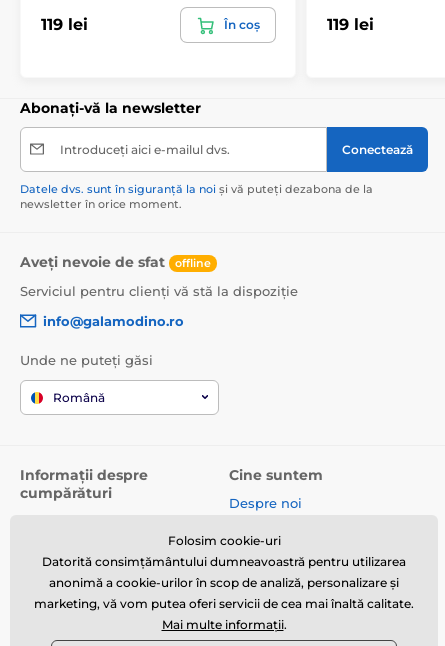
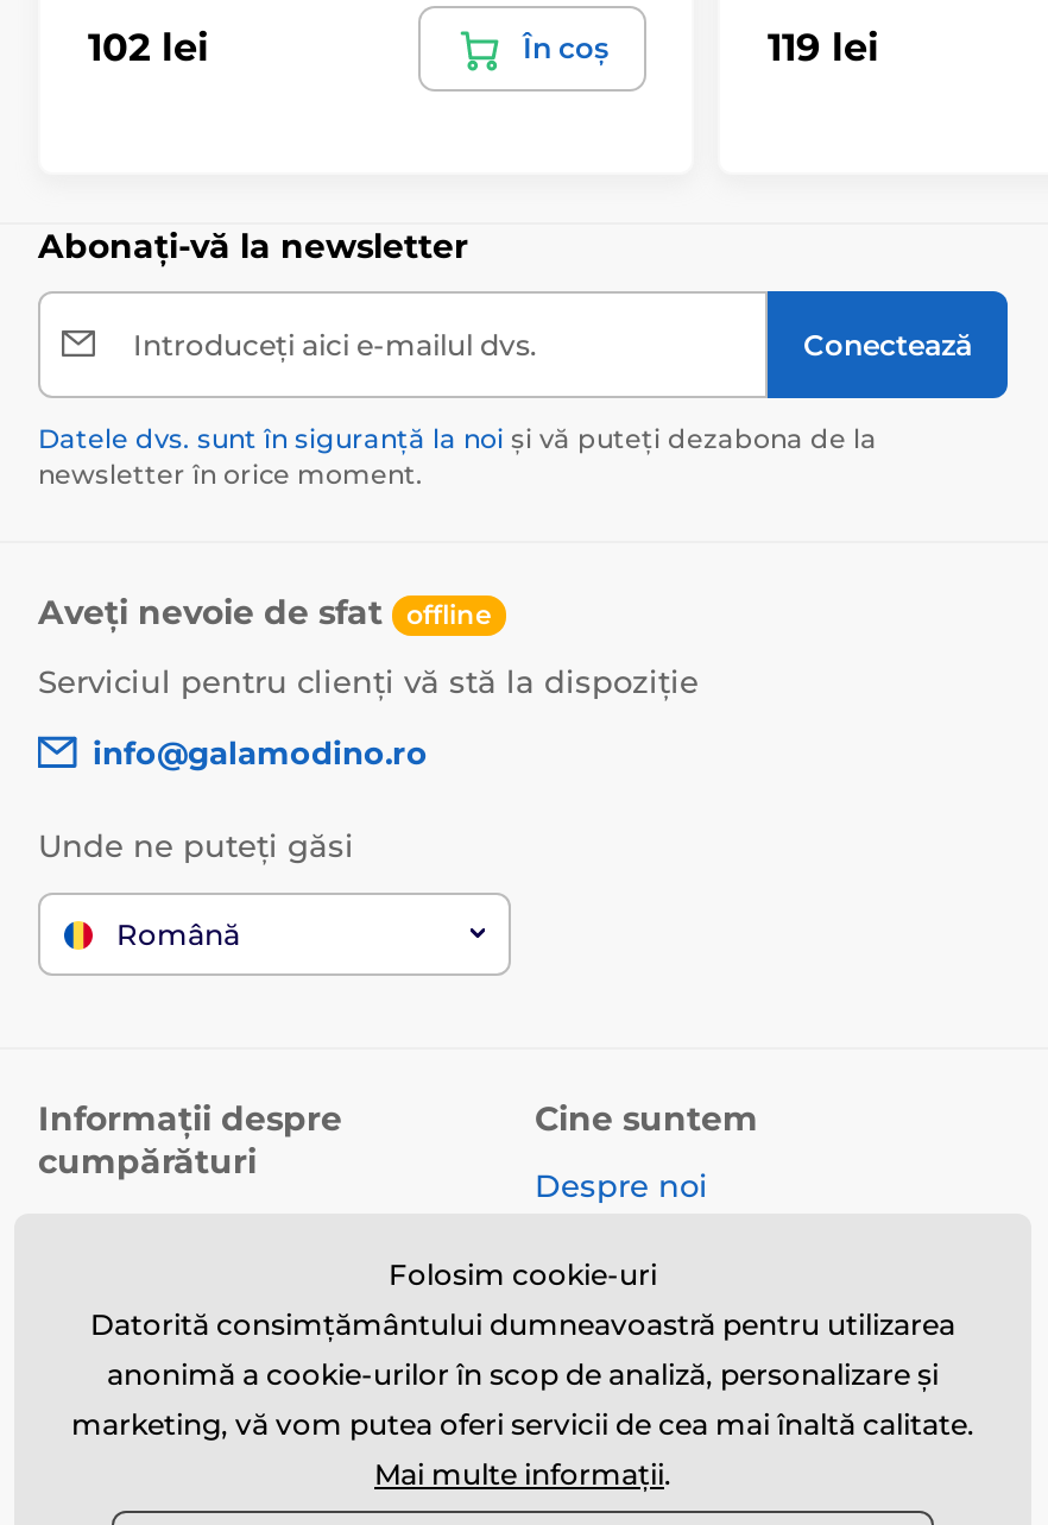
[41,15,88,34] 119 lei -> [88,26,209,71] 102 lei

